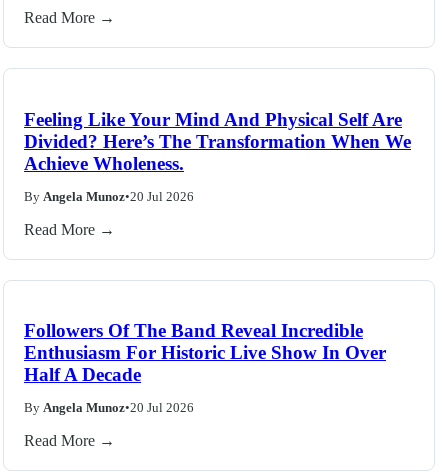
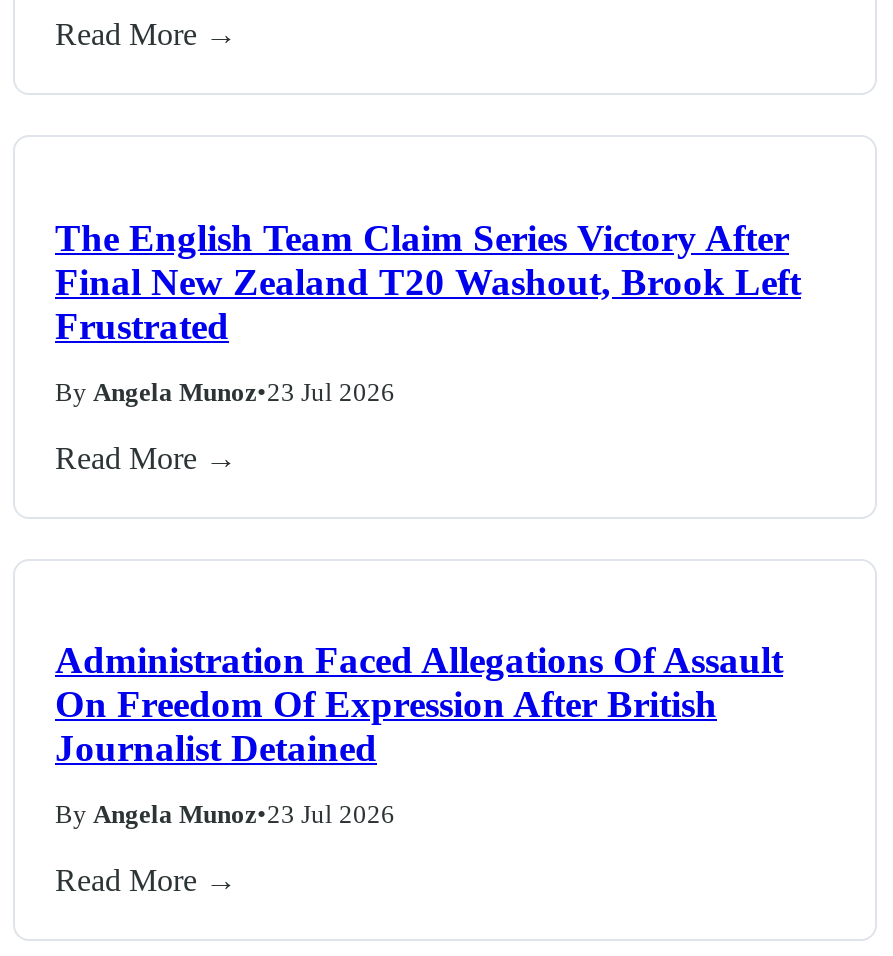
[24,108,411,173] Feeling Like Your Mind And Physical Self Are | Divided? Here’s The Transformation When We | Achieve Wholeness. -> [55,216,801,346] The English Team Claim Series Victory After | Final New Zealand T20 Washout, Brook Left | Frustrated
[24,189,194,203] By Angela Munoz•20 Jul 2026 -> [55,378,395,406] By Angela Munoz•23 Jul 2026
[24,320,386,385] Followers Of The Band Reveal Incredible | Enthusiasm For Historic Live Show In Over | Half A Decade -> [55,638,783,768] Administration Faced Allegations Of Assault | On Freedom Of Expression After British | Journalist Detained
[24,401,194,415] By Angela Munoz•20 Jul 2026 -> [55,800,395,828] By Angela Munoz•23 Jul 2026

